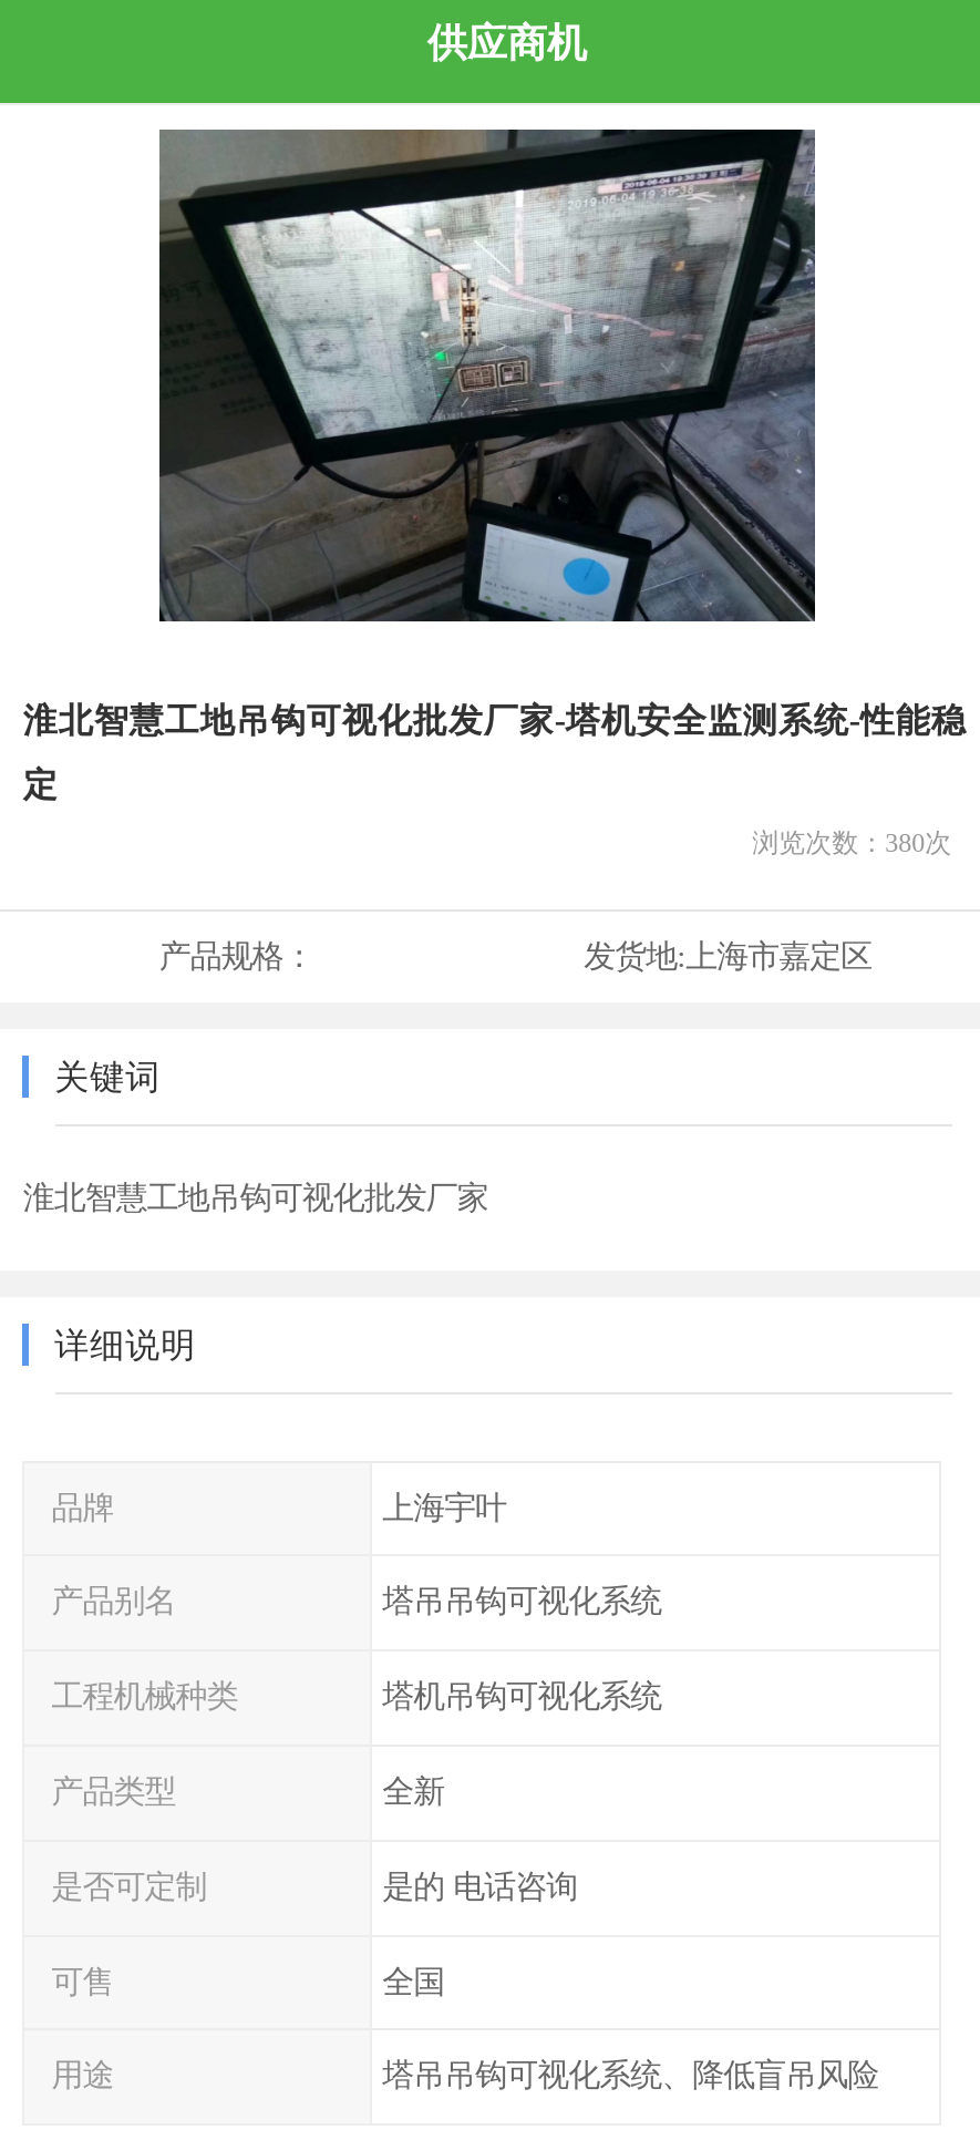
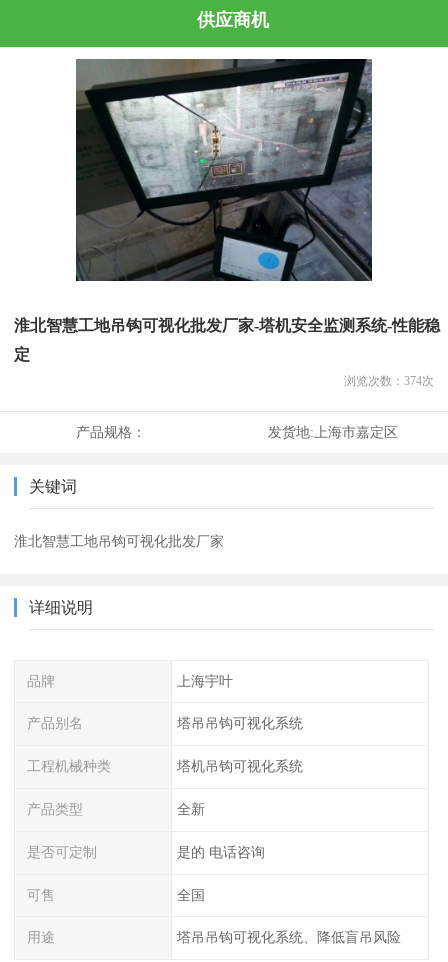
[752,827,952,858] 浏览次数：380次 -> [344,374,434,388] 浏览次数：374次

